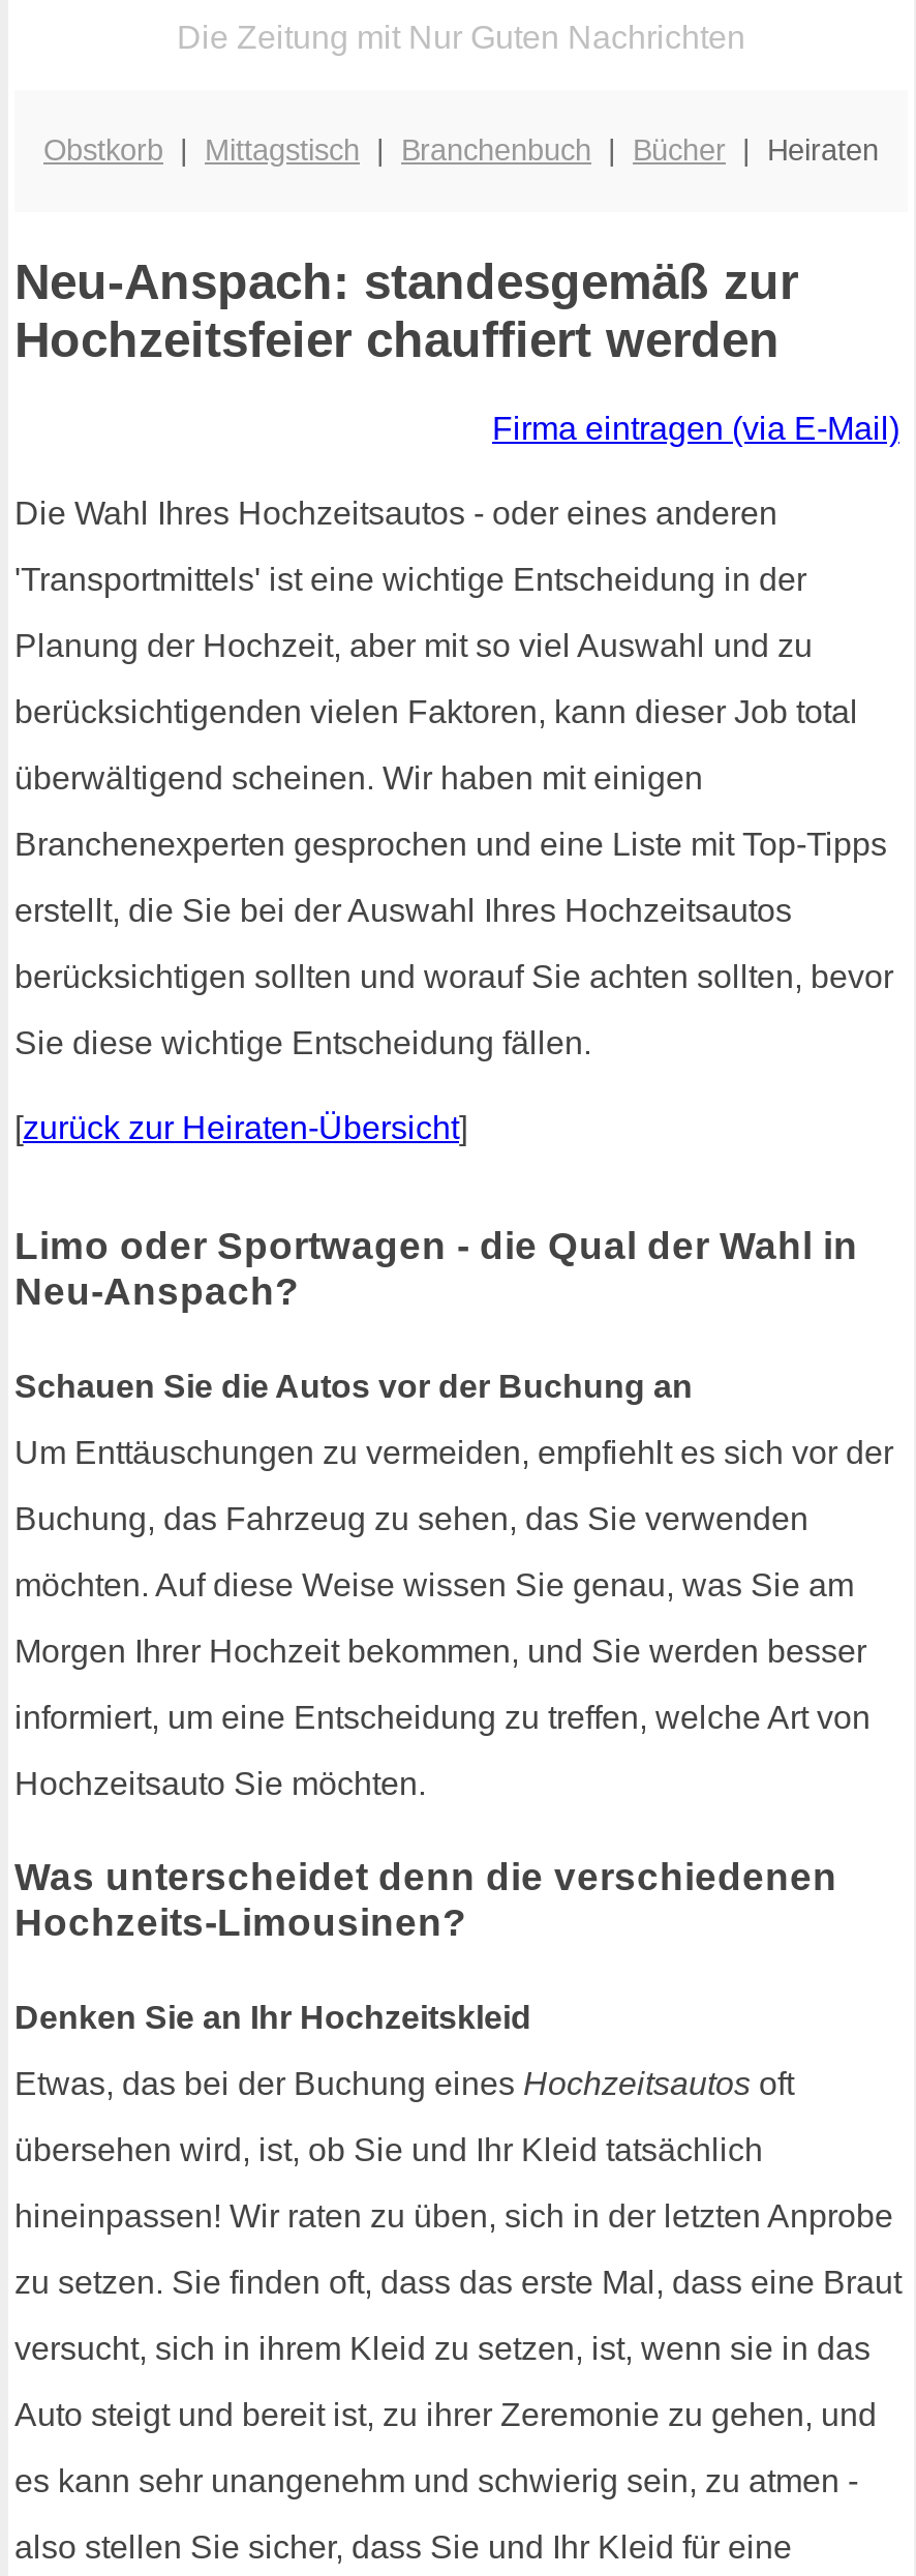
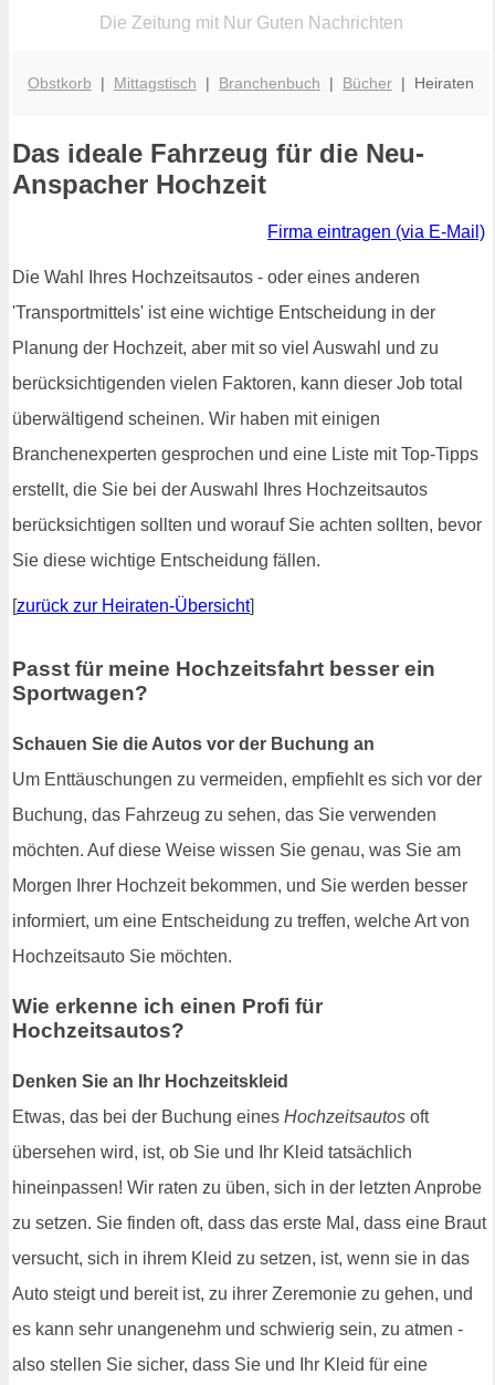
[14,254,798,368] Neu-Anspach: standesgemäß zur | Hochzeitsfeier chauffiert werden -> [12,139,424,199] Das ideale Fahrzeug für die Neu- | Anspacher Hochzeit
[14,1224,858,1313] Limo oder Sportwagen - die Qual der Wahl in | Neu-Anspach? -> [12,657,435,705] Passt für meine Hochzeitsfahrt besser ein | Sportwagen?
[14,1856,837,1945] Was unterscheidet denn die verschiedenen | Hochzeits-Limousinen? -> [12,995,323,1042] Wie erkenne ich einen Profi für | Hochzeitsautos?

